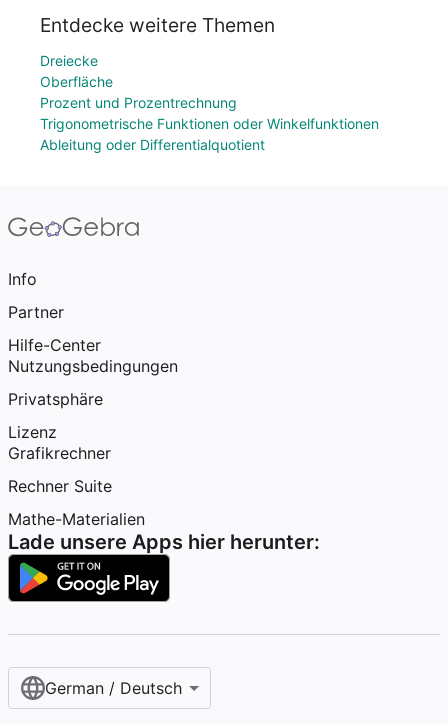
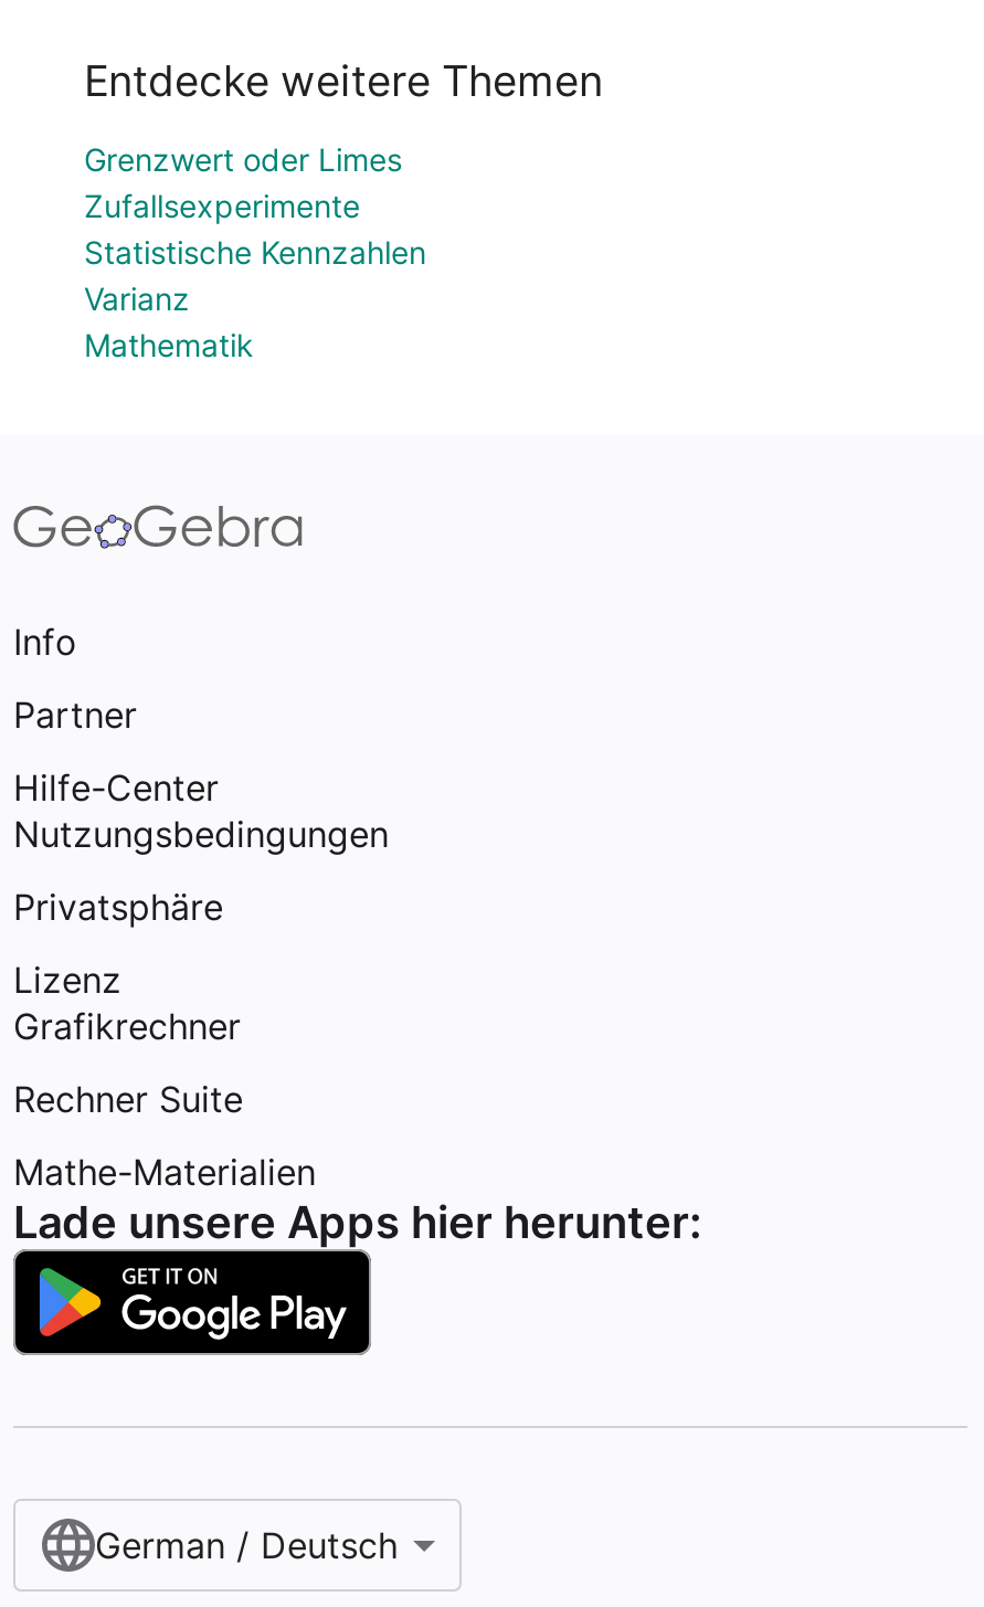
[40,52,379,153] Dreiecke | Oberfläche | Prozent und Prozentrechnung | Trigonometrische Funktionen oder Winkelfunktionen | Ableitung oder Differentialquotient -> [84,140,426,363] Grenzwert oder Limes | Zufallsexperimente | Statistische Kennzahlen | Varianz | Mathematik

